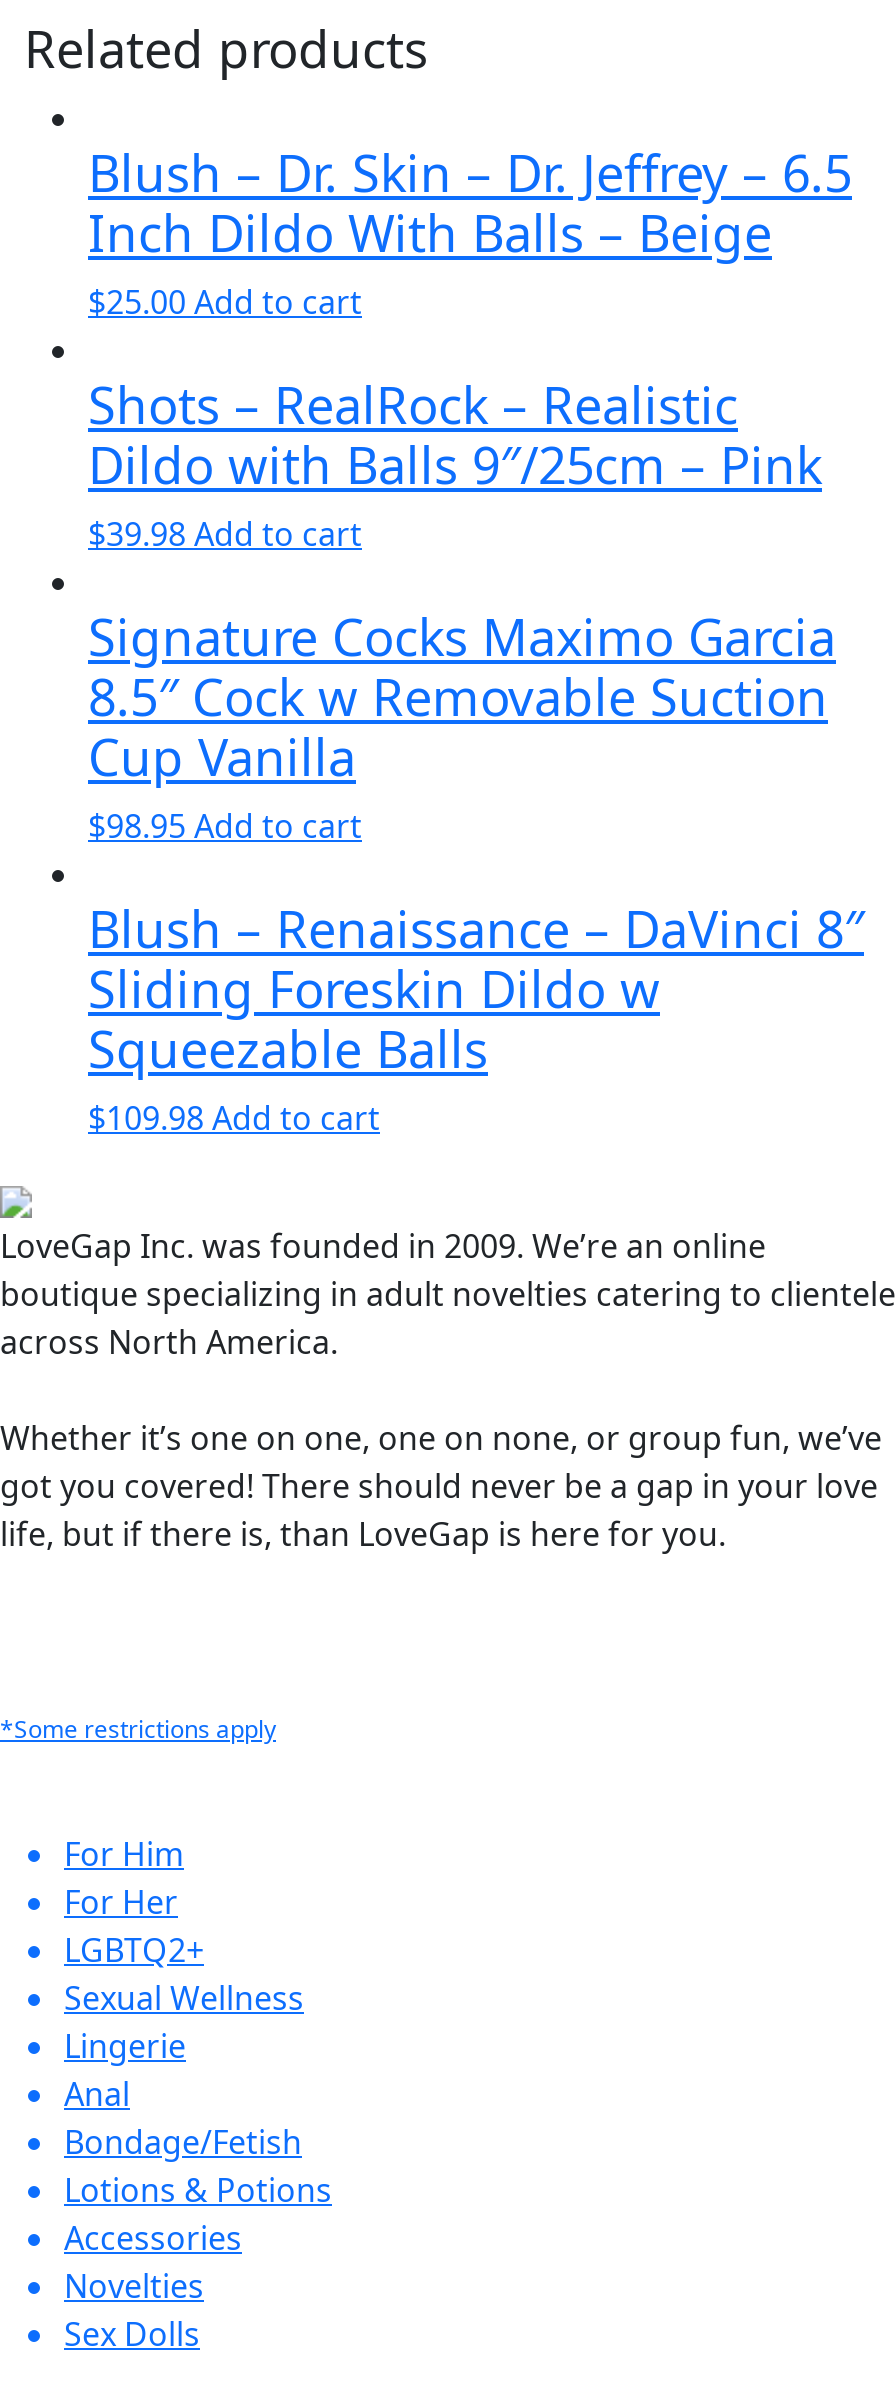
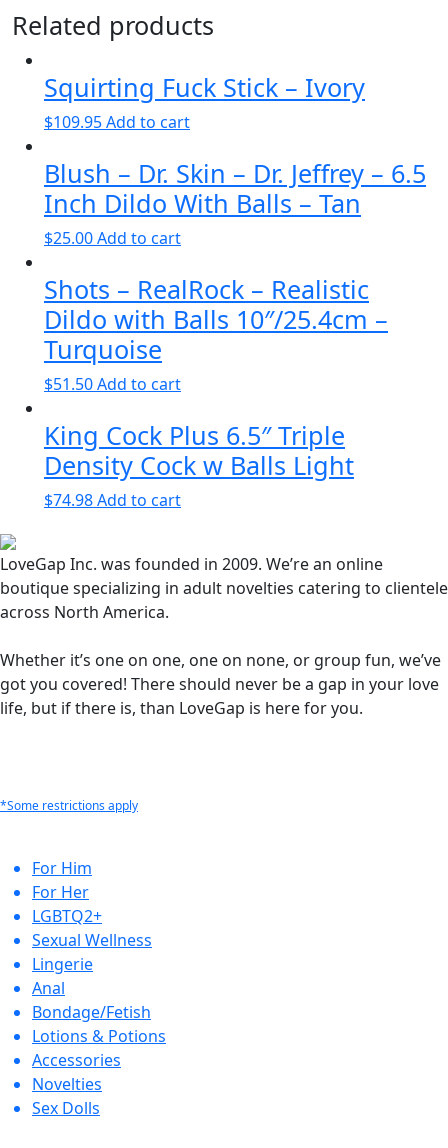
none -> [44,70,365,133] Squirting Fuck Stick – Ivory | $109.95 Add to cart
moved [88,139,852,207] -> [44,156,426,190]: Blush – Dr. Skin – Dr. Jeffrey – 6.5
[88,199,772,267] Inch Dildo With Balls – Beige -> [44,186,361,220] Inch Dildo With Balls – Tan
moved [88,281,738,439] -> [44,227,369,306]: $25.00 Add to cart | Shots – RealRock – Realistic
[88,431,864,1141] Dildo with Balls 9″/25cm – Pink | $39.98 Add to cart | Signature Cocks Maximo Garcia | 8.5″ Cock w Removable Suction | Cup Vanilla | $98.95 Add to cart | Blush – Renaissance – DaVinci 8″ | Sliding Foreskin Dildo w | Squeezable Balls | $109.98 Add to cart -> [44,302,388,511] Dildo with Balls 10″/25.4cm – | Turquoise | $51.50 Add to cart | King Cock Plus 6.5″ Triple | Density Cock w Balls Light | $74.98 Add to cart

